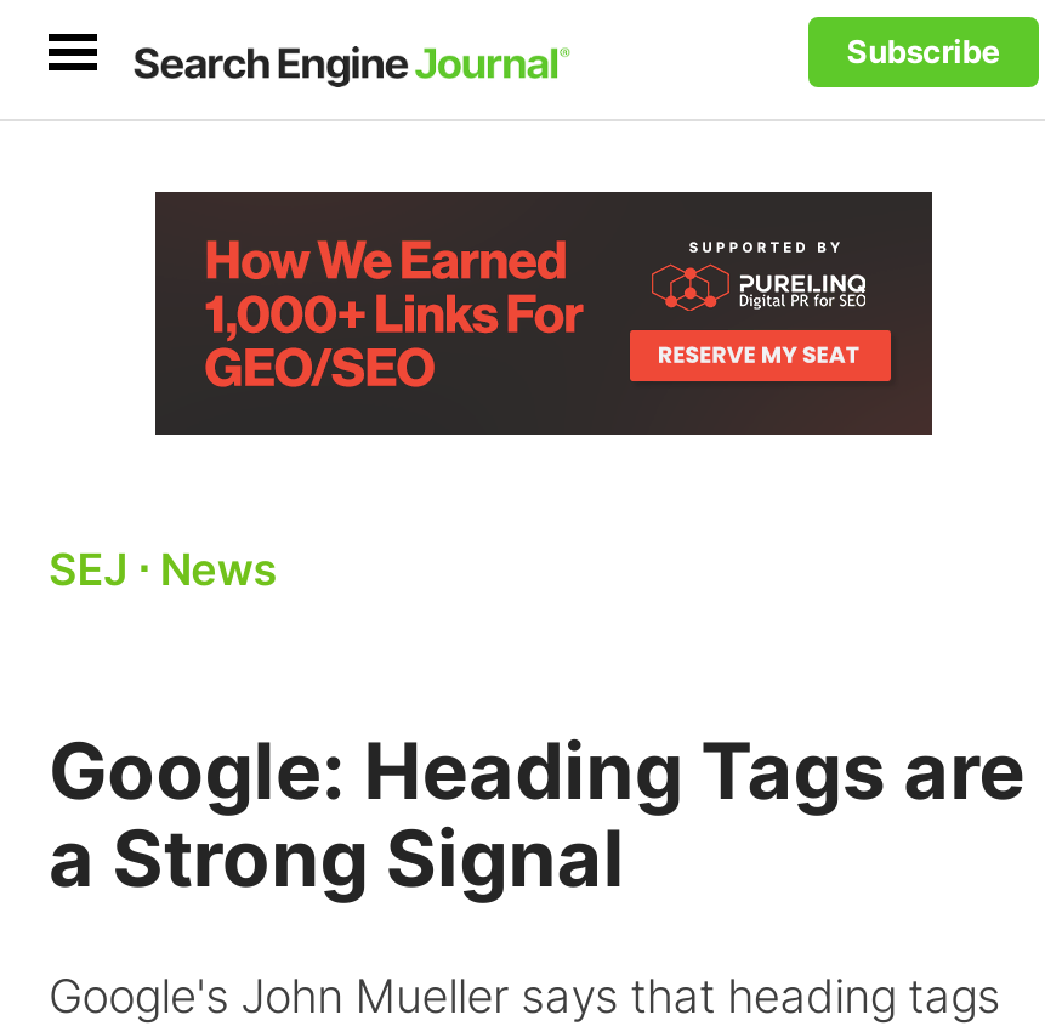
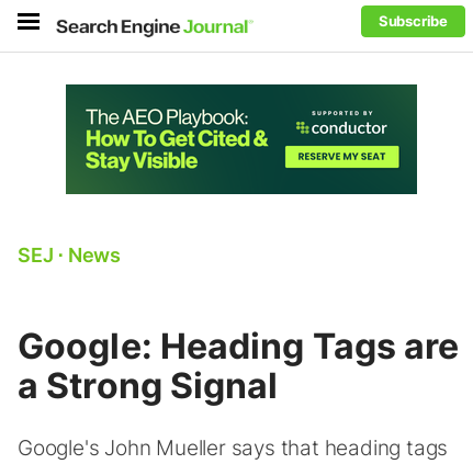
[155,192,932,435] [image] -> [66,84,417,194] [image]

